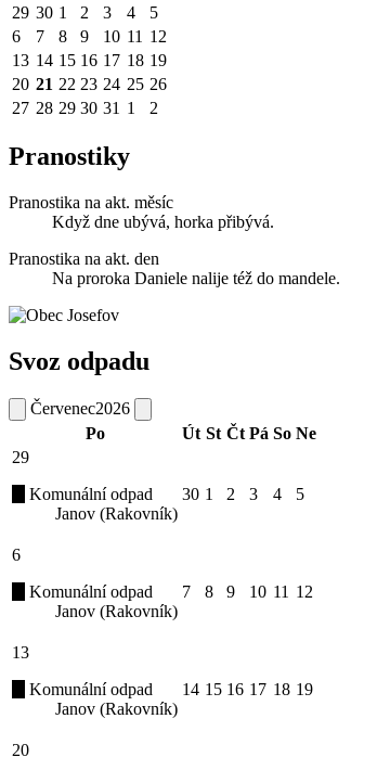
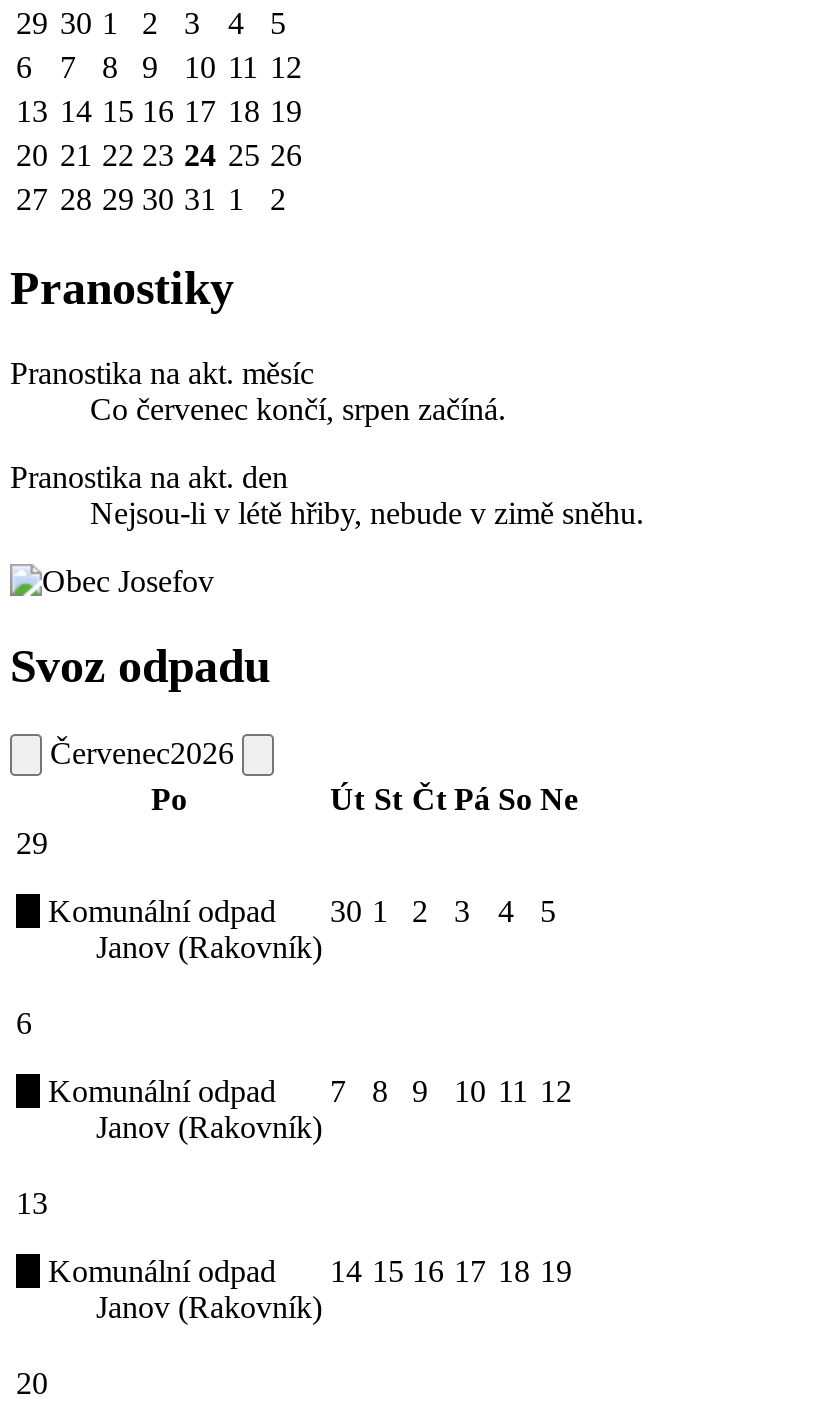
[52,213,274,231] Když dne ubývá, horka přibývá. -> [90,393,506,427] Co červenec končí, srpen začíná.
[52,269,340,288] Na proroka Daniele nalije též do mandele. -> [90,497,644,531] Nejsou-li v létě hřiby, nebude v zimě sněhu.

